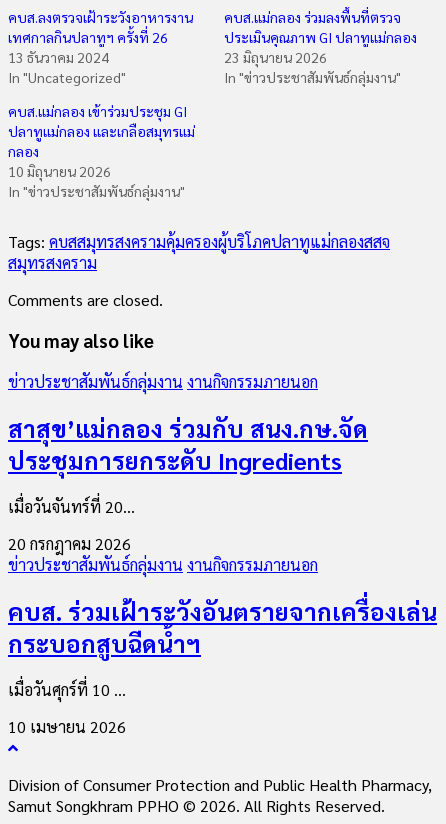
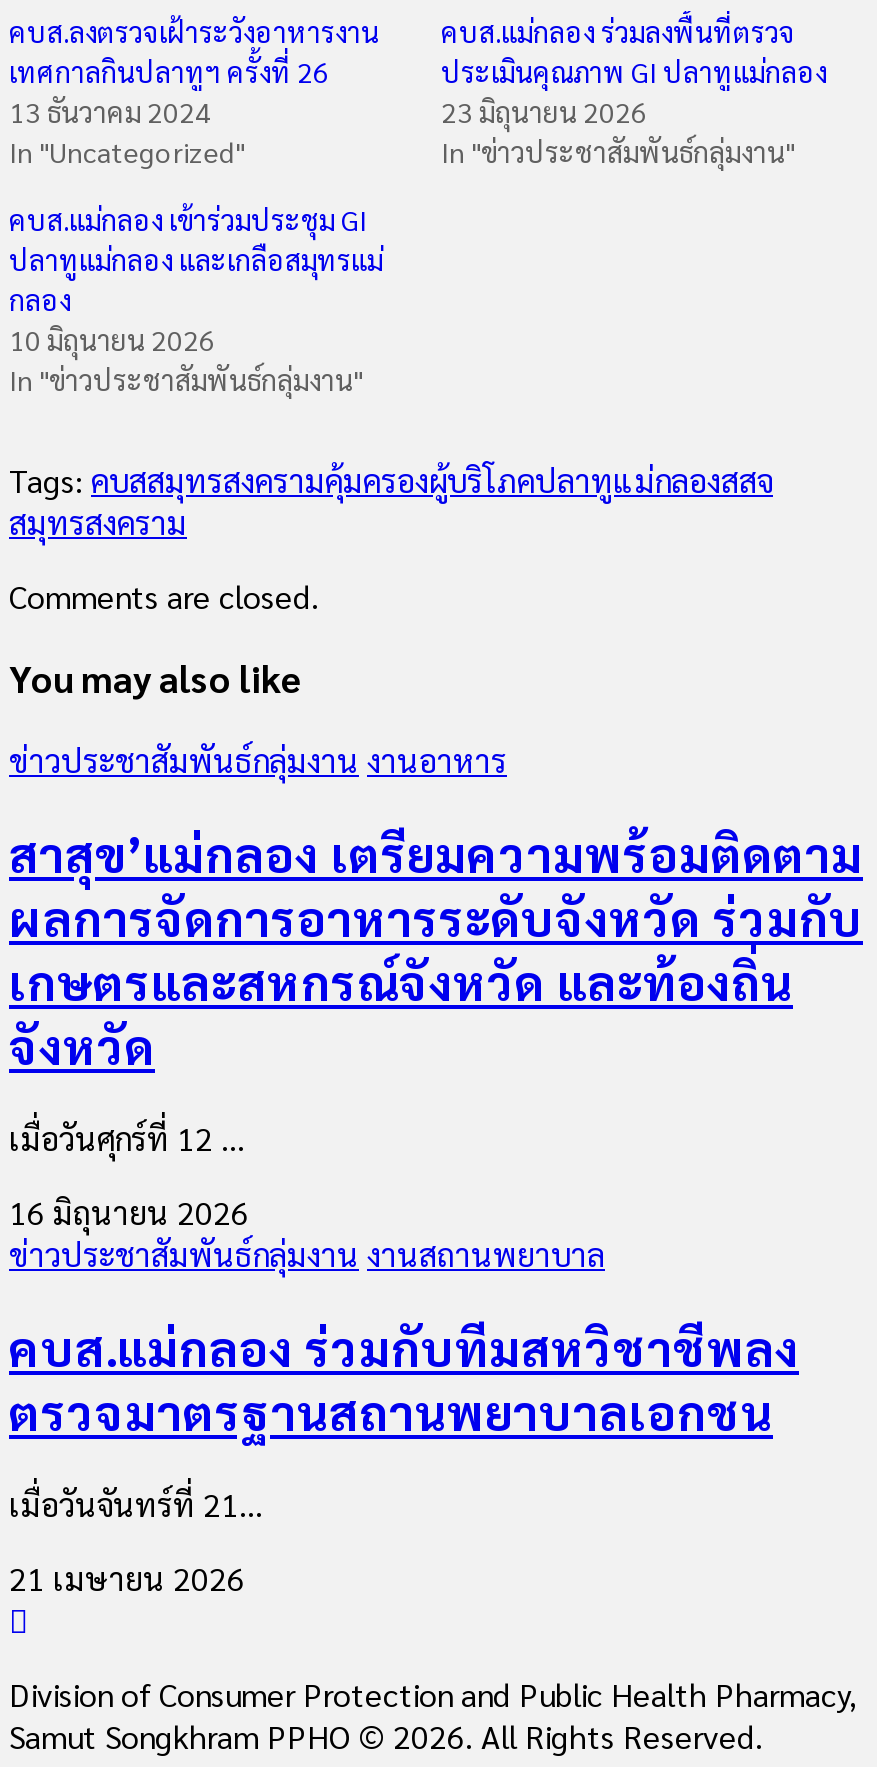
[8,371,318,392] ข่าวประชาสัมพันธ์กลุ่มงาน งานกิจกรรมภายนอก -> [9,739,507,781] ข่าวประชาสัมพันธ์กลุ่มงาน งานอาหาร
[8,412,368,476] สาสุข’แม่กลอง ร่วมกับ สนง.กษ.จัด | ประชุมการยกระดับ Ingredients -> [9,821,863,1077] สาสุข’แม่กลอง เตรียมความพร้อมติดตาม | ผลการจัดการอาหารระดับจังหวัด ร่วมกับ | เกษตรและสหกรณ์จังหวัด และท้องถิ่น | จังหวัด
[8,496,135,517] เมื่อวันจันทร์ที่ 20... -> [9,1117,245,1159] เมื่อวันศุกร์ที่ 12 ...
[8,533,318,575] 20 กรกฎาคม 2026 | ข่าวประชาสัมพันธ์กลุ่มงาน งานกิจกรรมภายนอก -> [9,1191,605,1275] 16 มิถุนายน 2026 | ข่าวประชาสัมพันธ์กลุ่มงาน งานสถานพยาบาล
[8,595,437,659] คบส. ร่วมเฝ้าระวังอันตรายจากเครื่องเล่น | กระบอกสูบฉีดน้ำฯ -> [9,1314,799,1442] คบส.แม่กลอง ร่วมกับทีมสหวิชาชีพลง | ตรวจมาตรฐานสถานพยาบาลเอกชน
[8,679,126,700] เมื่อวันศุกร์ที่ 10 ... -> [9,1482,263,1524] เมื่อวันจันทร์ที่ 21...
[8,716,126,737] 10 เมษายน 2026 -> [9,1556,245,1598] 21 เมษายน 2026

